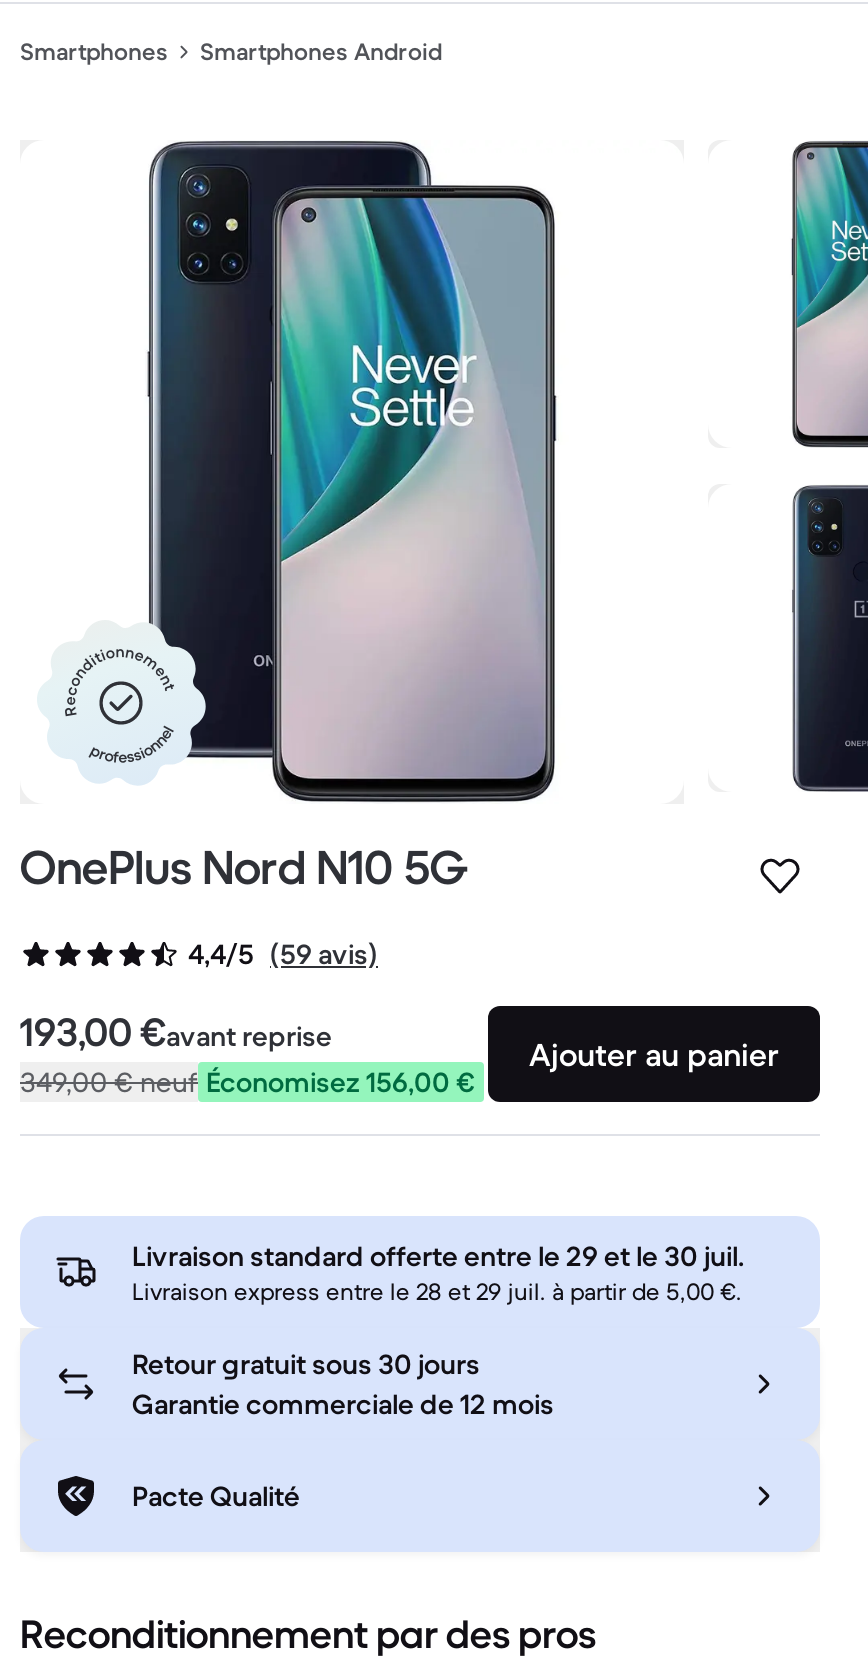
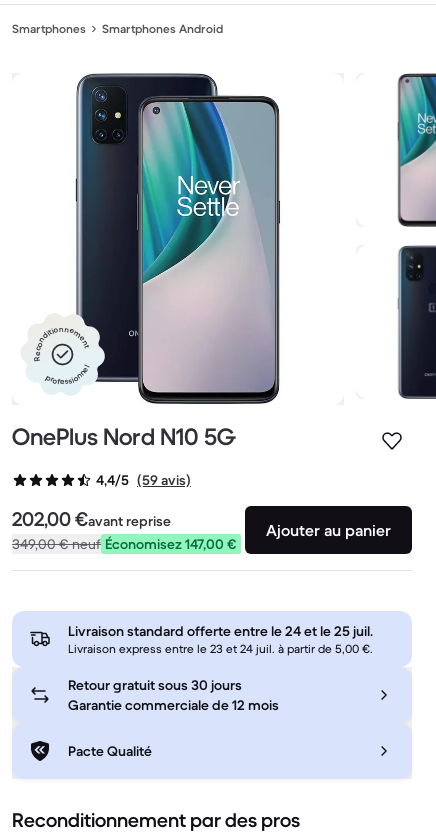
[20,1009,332,1059] 193,00 €avant reprise -> [12,507,171,532] 202,00 €avant reprise
[20,1065,476,1101] 349,00 €neuf Économisez 156,00 € -> [12,535,237,553] 349,00 €neuf Économisez 147,00 €
[132,1239,744,1275] Livraison standard offerte entre le 29 et le 30 juil. -> [68,622,373,640] Livraison standard offerte entre le 24 et le 25 juil.
[132,1277,742,1307] Livraison express entre le 28 et 29 juil. à partir de 5,00 €. -> [68,641,373,656] Livraison express entre le 23 et 24 juil. à partir de 5,00 €.

